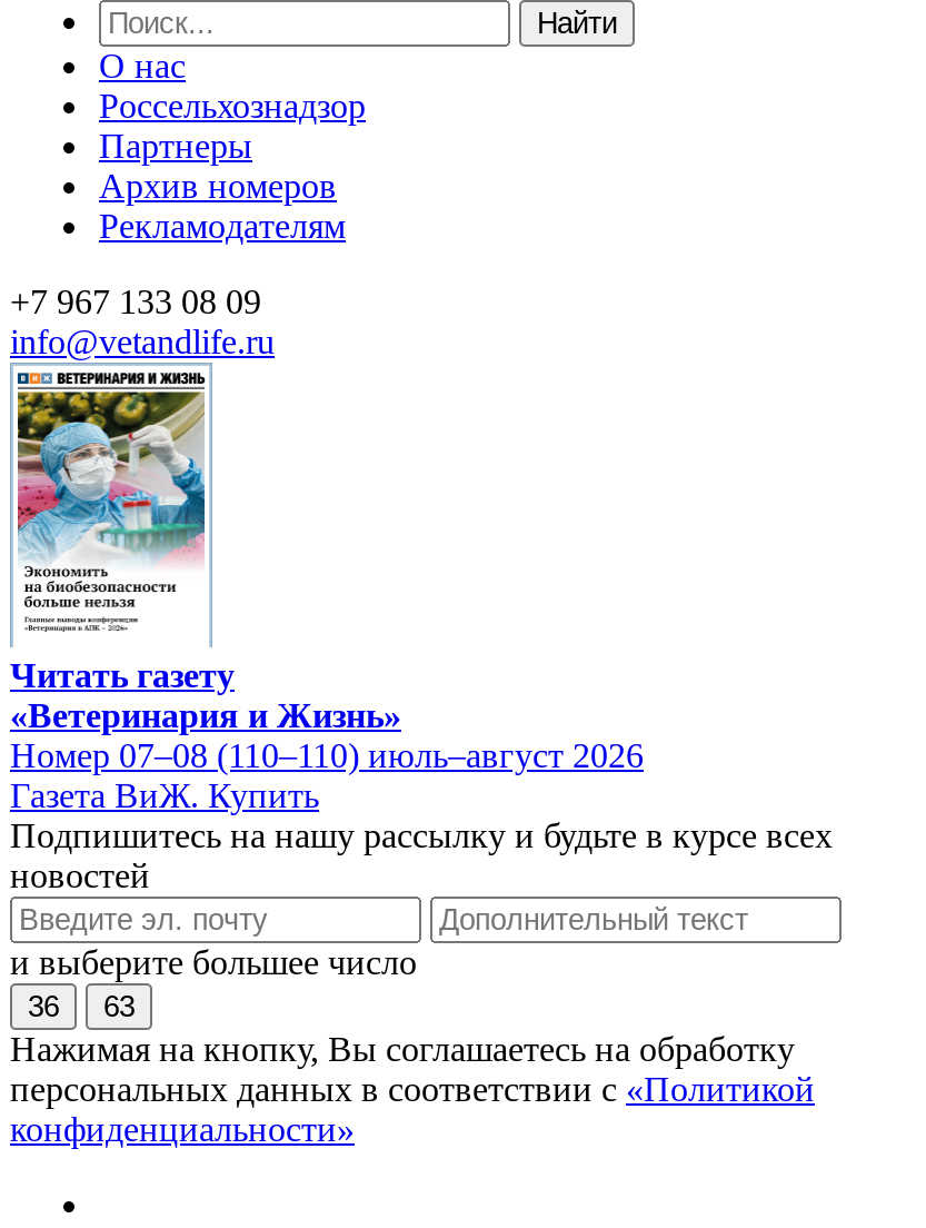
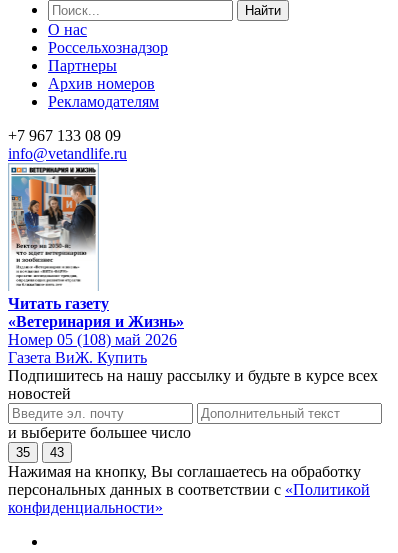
[14,389,206,636] [image] -> [11,175,97,287] [image]
[10,735,644,773] Номер 07–08 (110–110) июль–август 2026 -> [8,331,177,348] Номер 05 (108) май 2026
[28,989,59,1022] 36 -> [16,445,30,460] 35
[103,989,135,1022] 63 -> [50,445,64,460] 43

